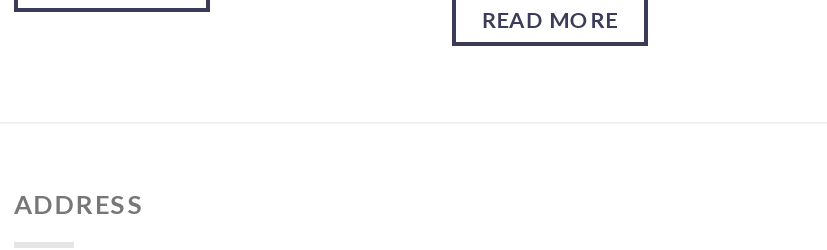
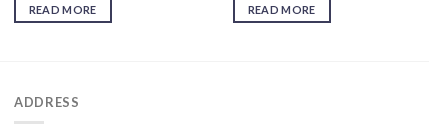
none -> [29,3,97,16] READ MORE

